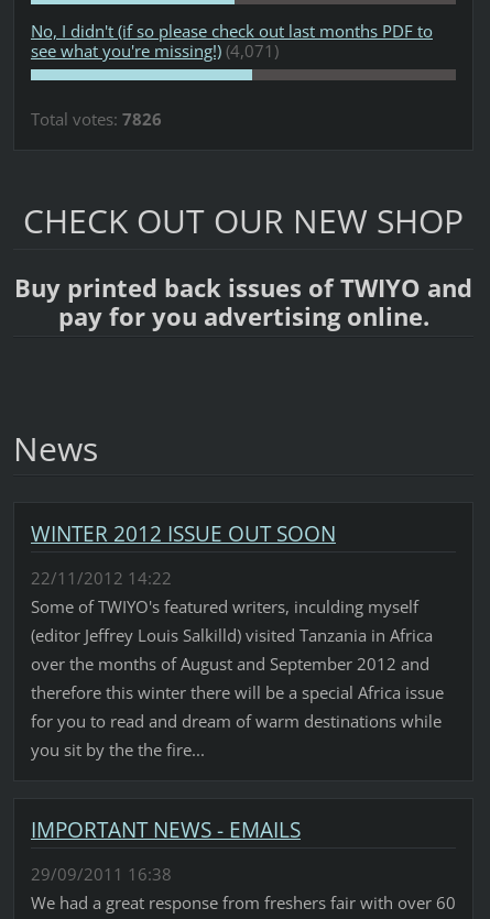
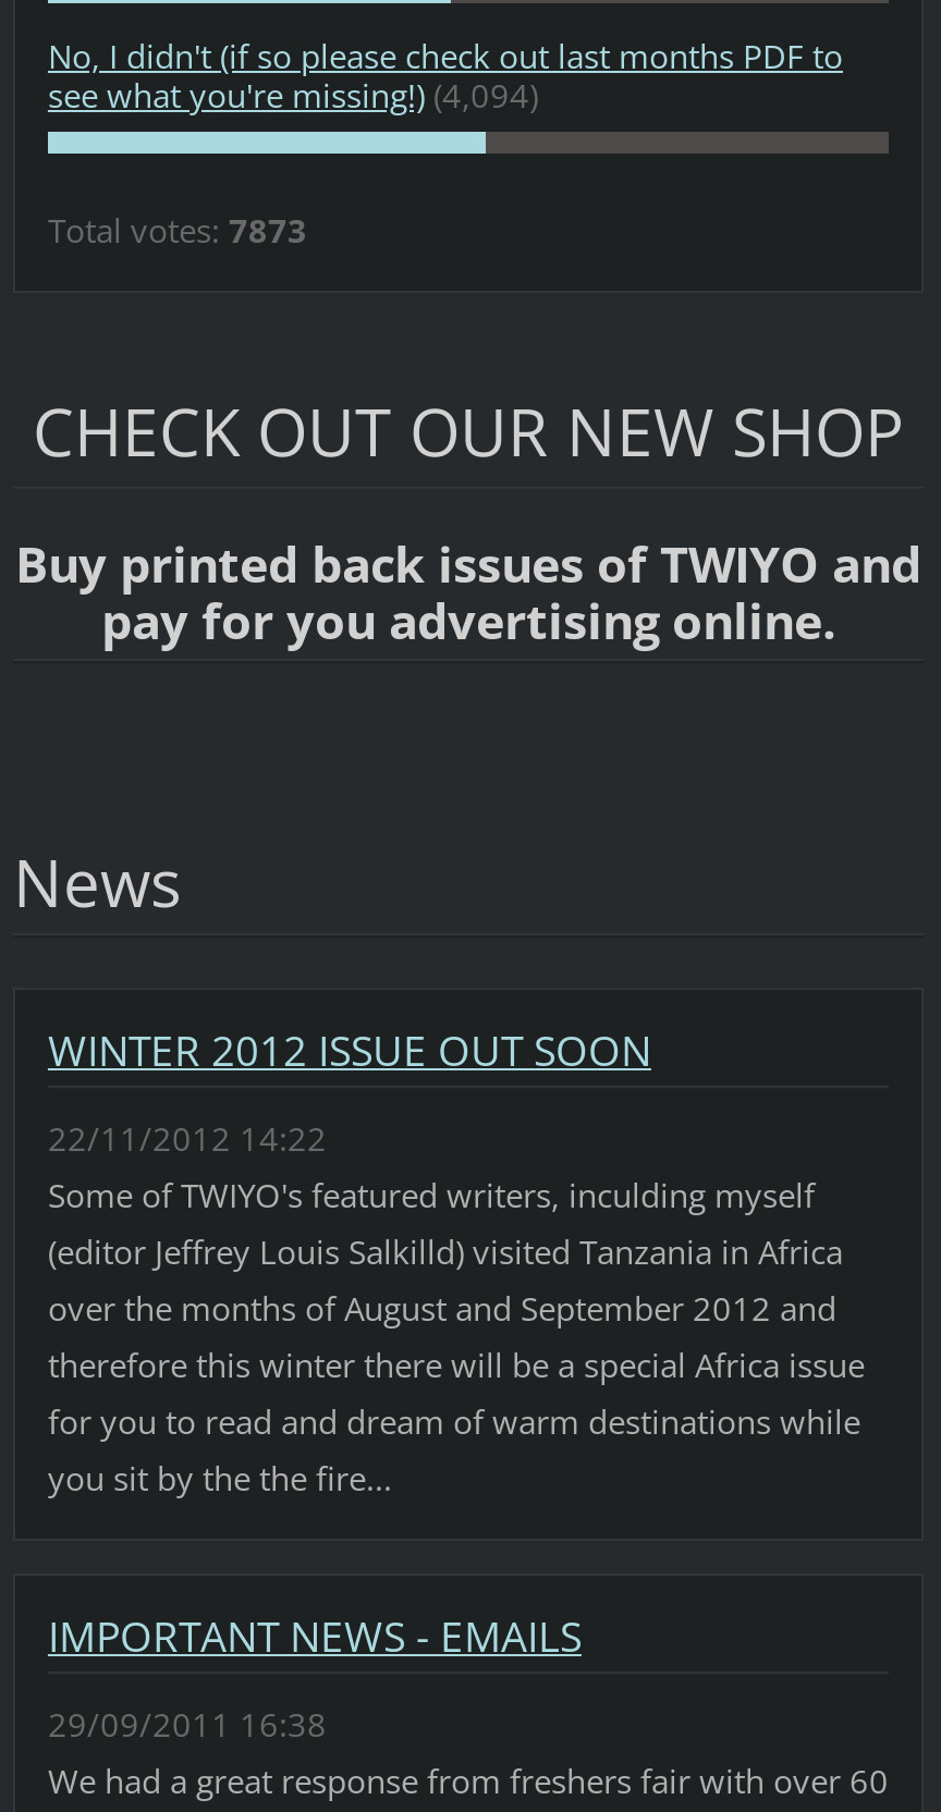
[31,40,279,62] see what you're missing!) (4,071) -> [48,73,538,117] see what you're missing!) (4,094)
[31,108,162,130] Total votes: 7826 -> [48,208,307,252] Total votes: 7873

